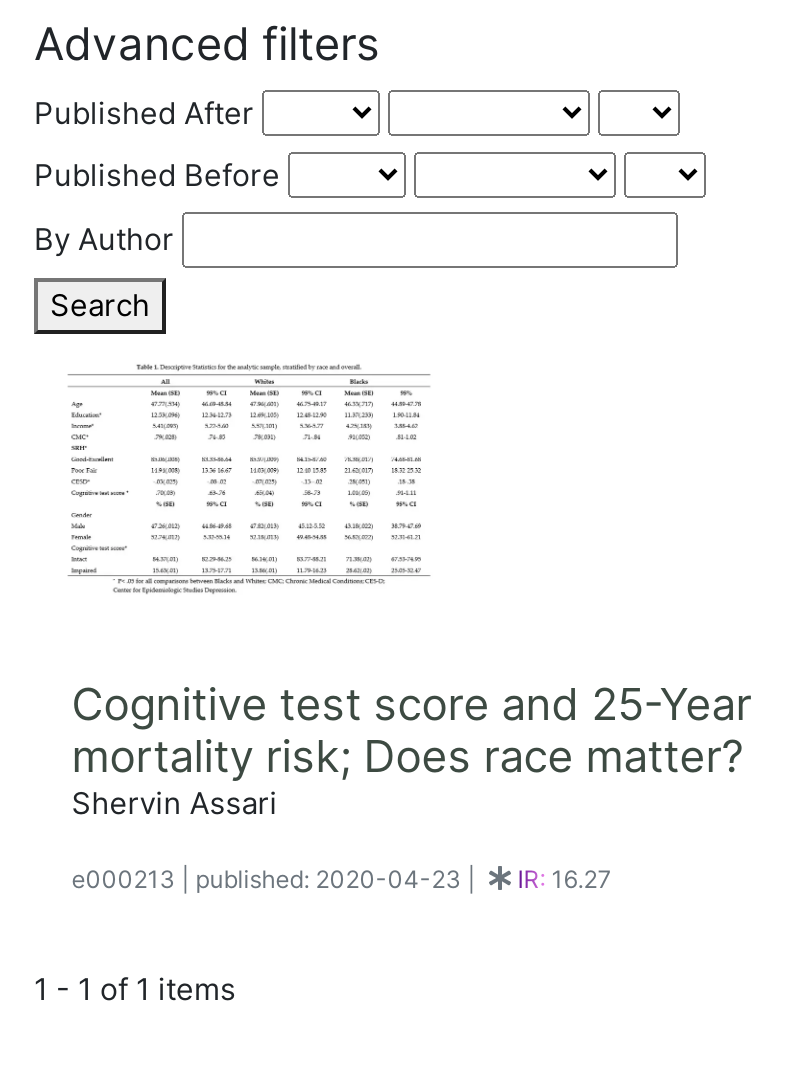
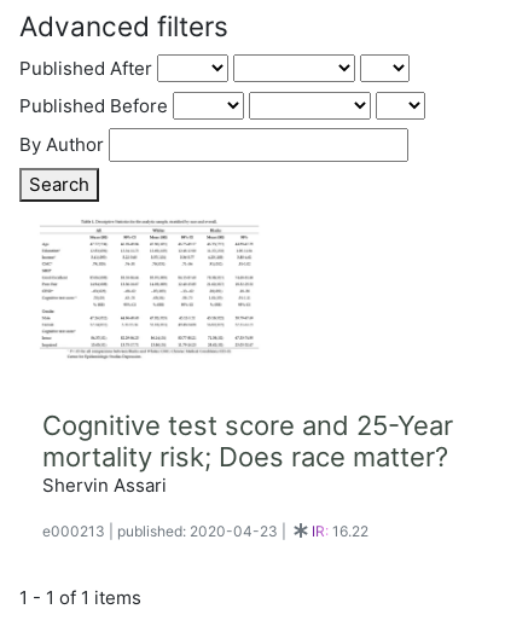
[518,863,612,893] IR: 16.27 -> [311,522,368,540] IR: 16.22

